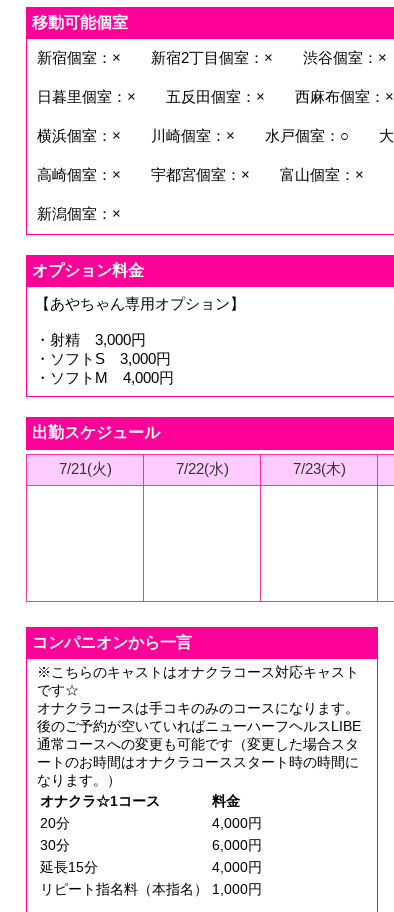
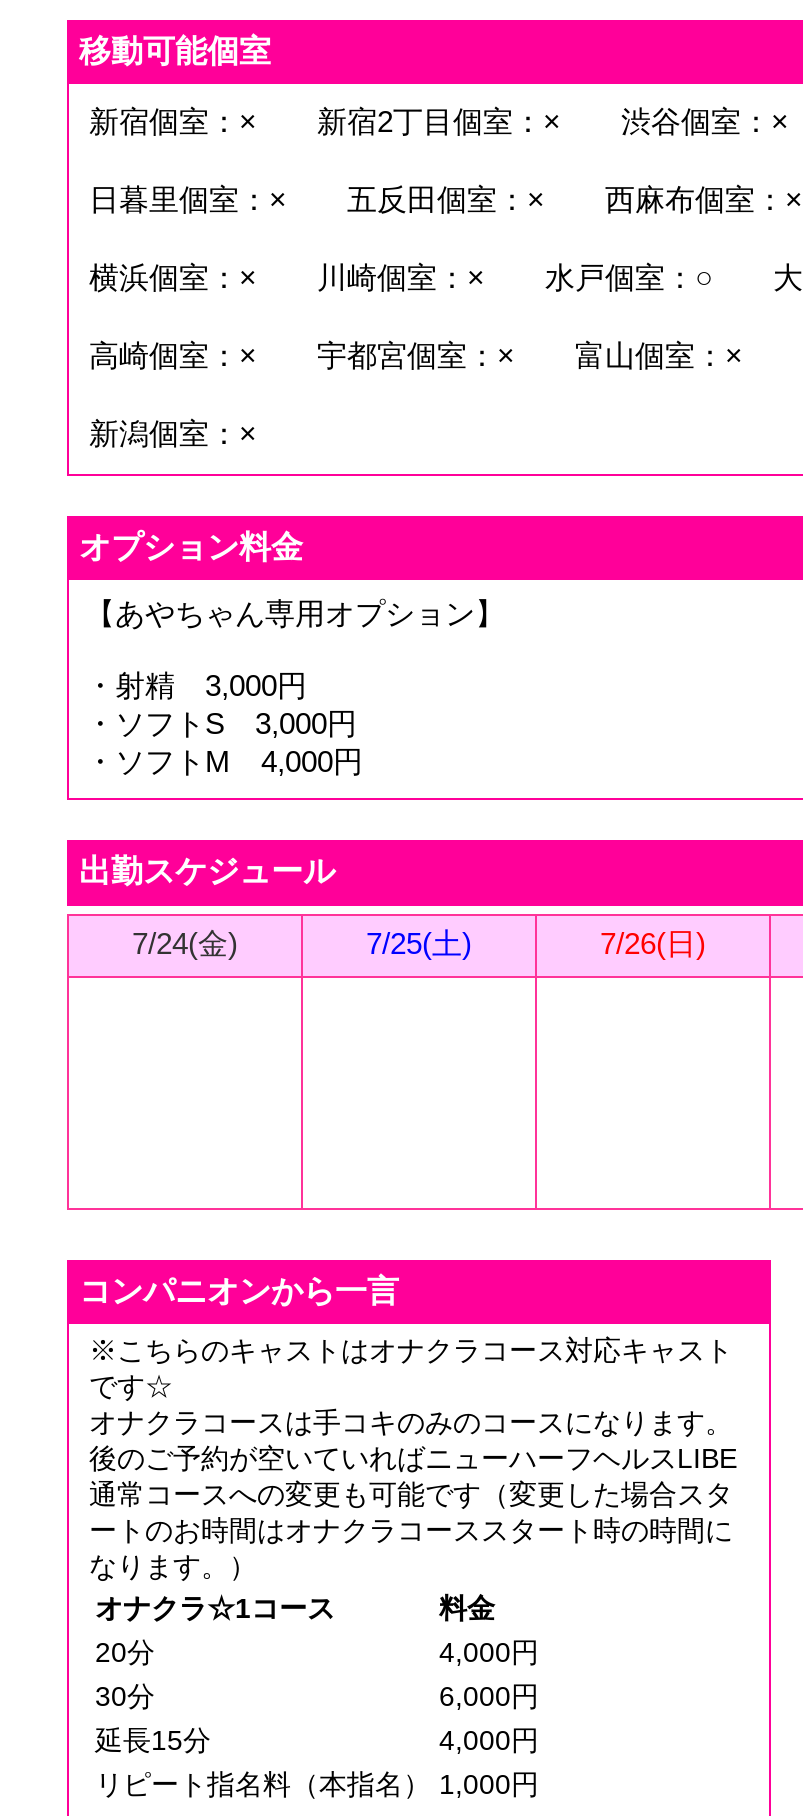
[58,460,345,477] 7/21(火) | 7/22(水) | 7/23(木) -> [132,926,706,960] 7/24(金) | 7/25(土) | 7/26(日)

